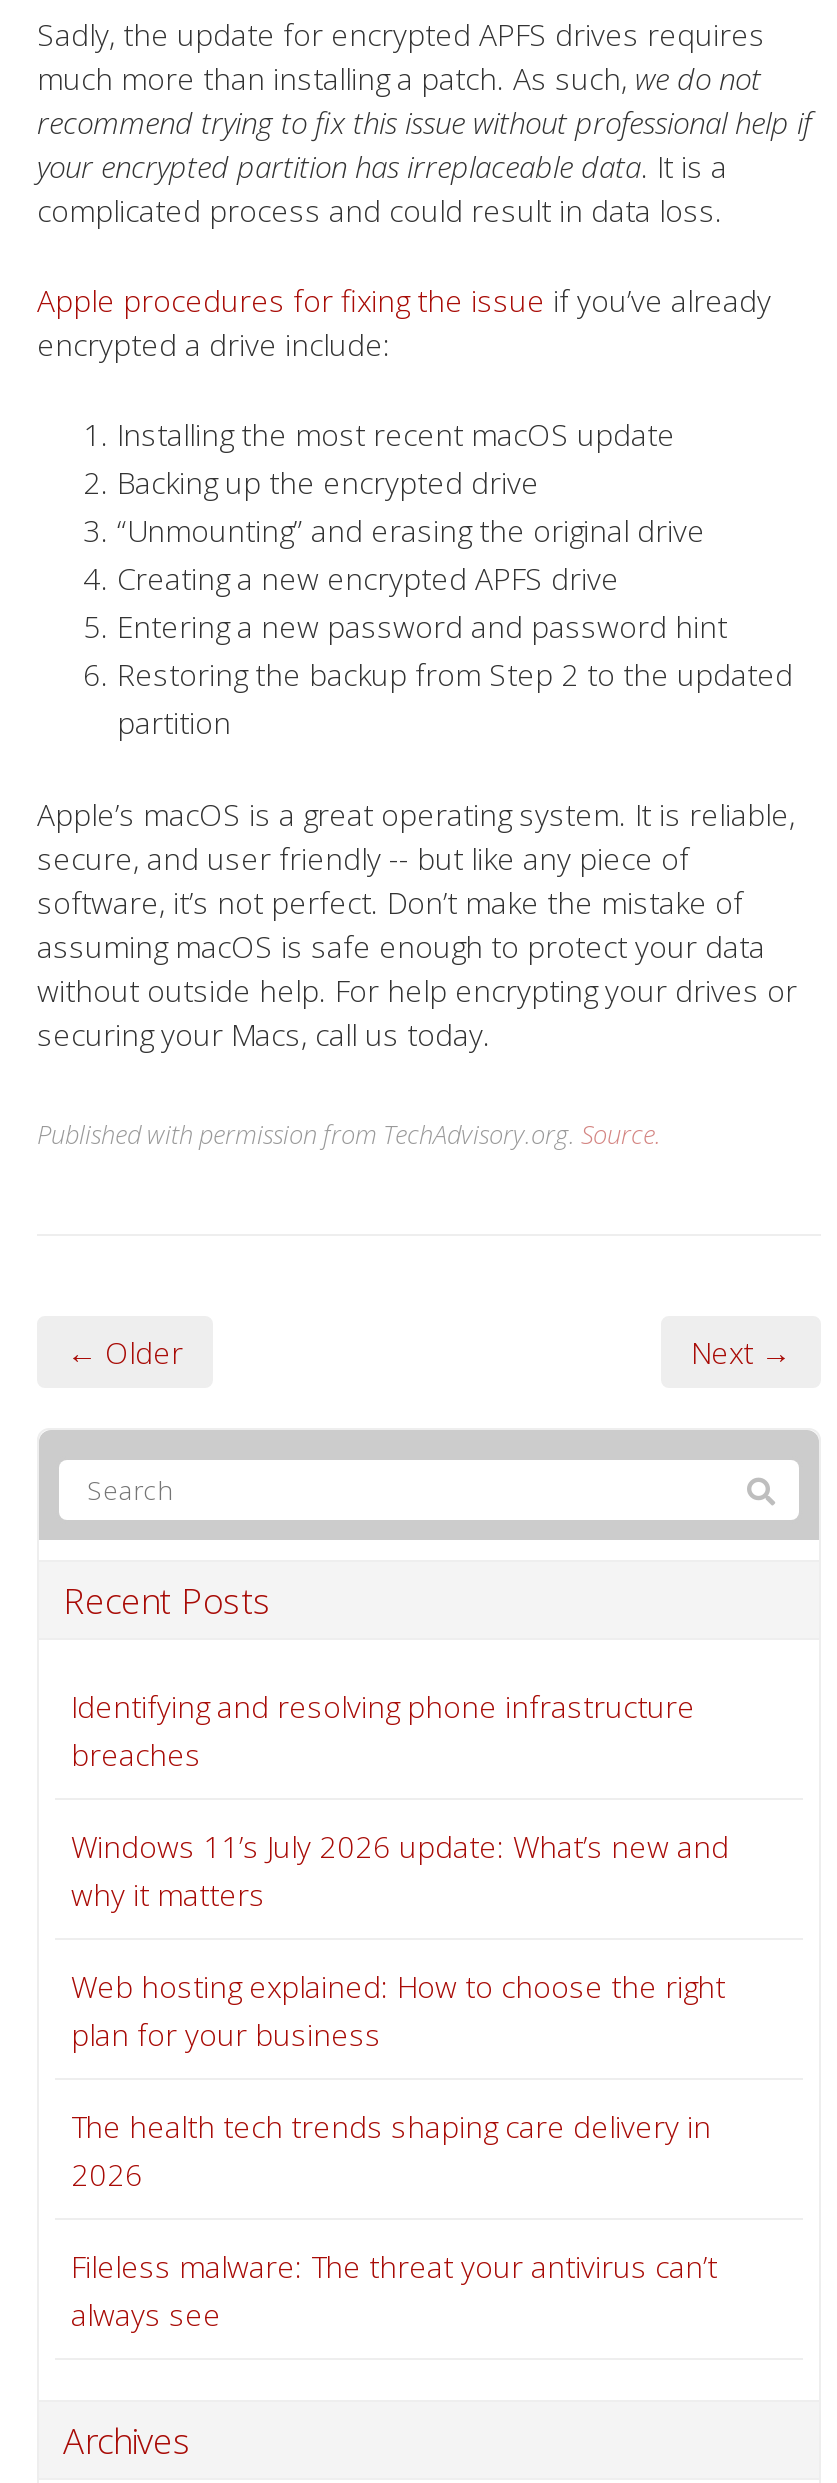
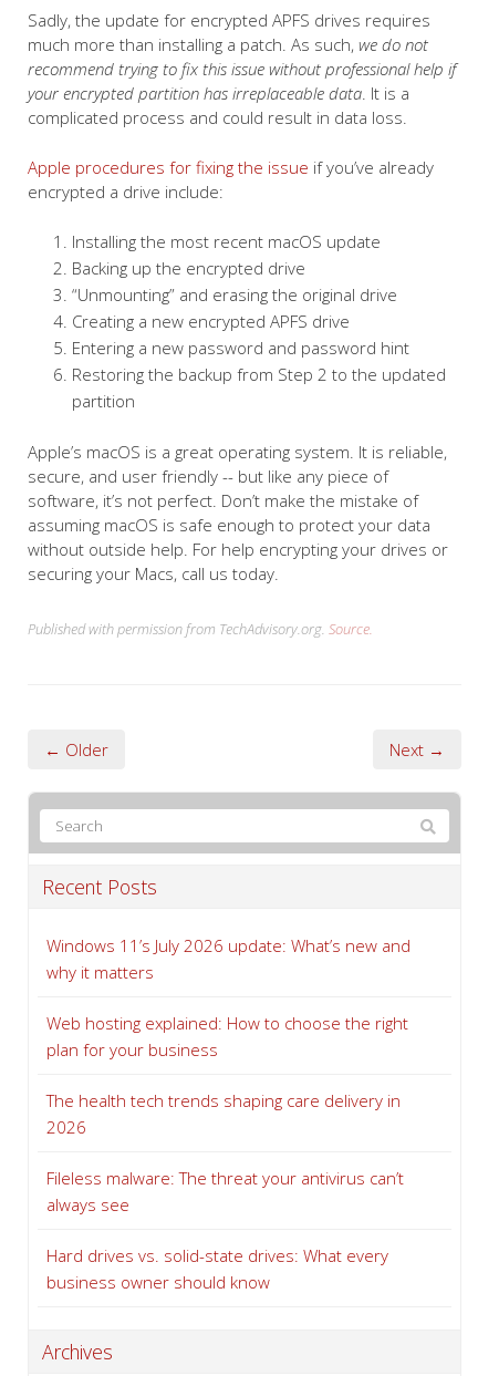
[71,1685,695,1773] Identifying and resolving phone infrastructure | breaches -> none
moved [71,1825,729,2333] -> [46,934,411,1215]: Windows 11’s July 2026 update: What’s new and | why it matters | Web hosting explained: How to choose the right | plan for your business | The health tech trends shaping care delivery in | 2026 | Fileless malware: The threat your antivirus can’t | always see
none -> [46,1244,388,1292] Hard drives vs. solid-state drives: What every | business owner should know

